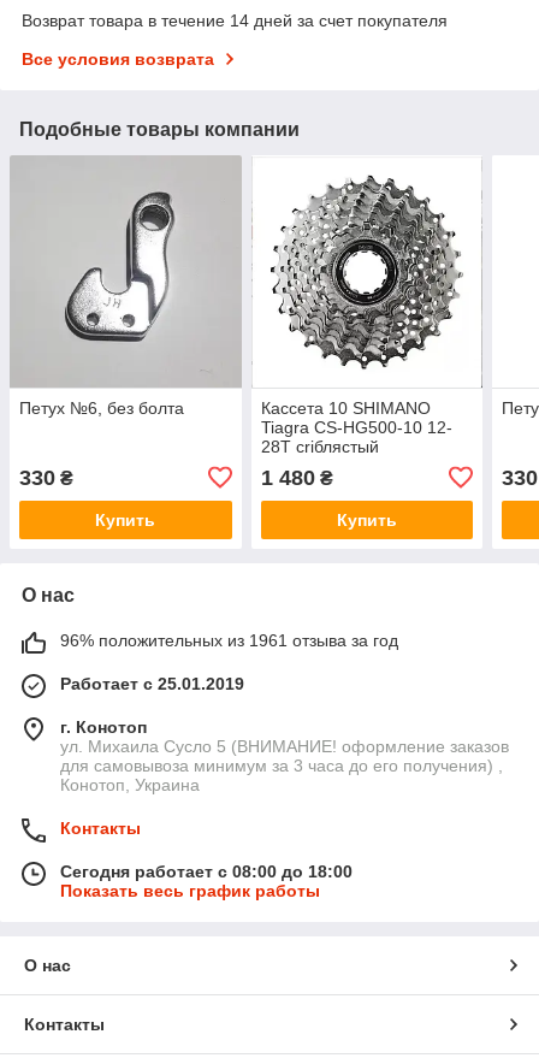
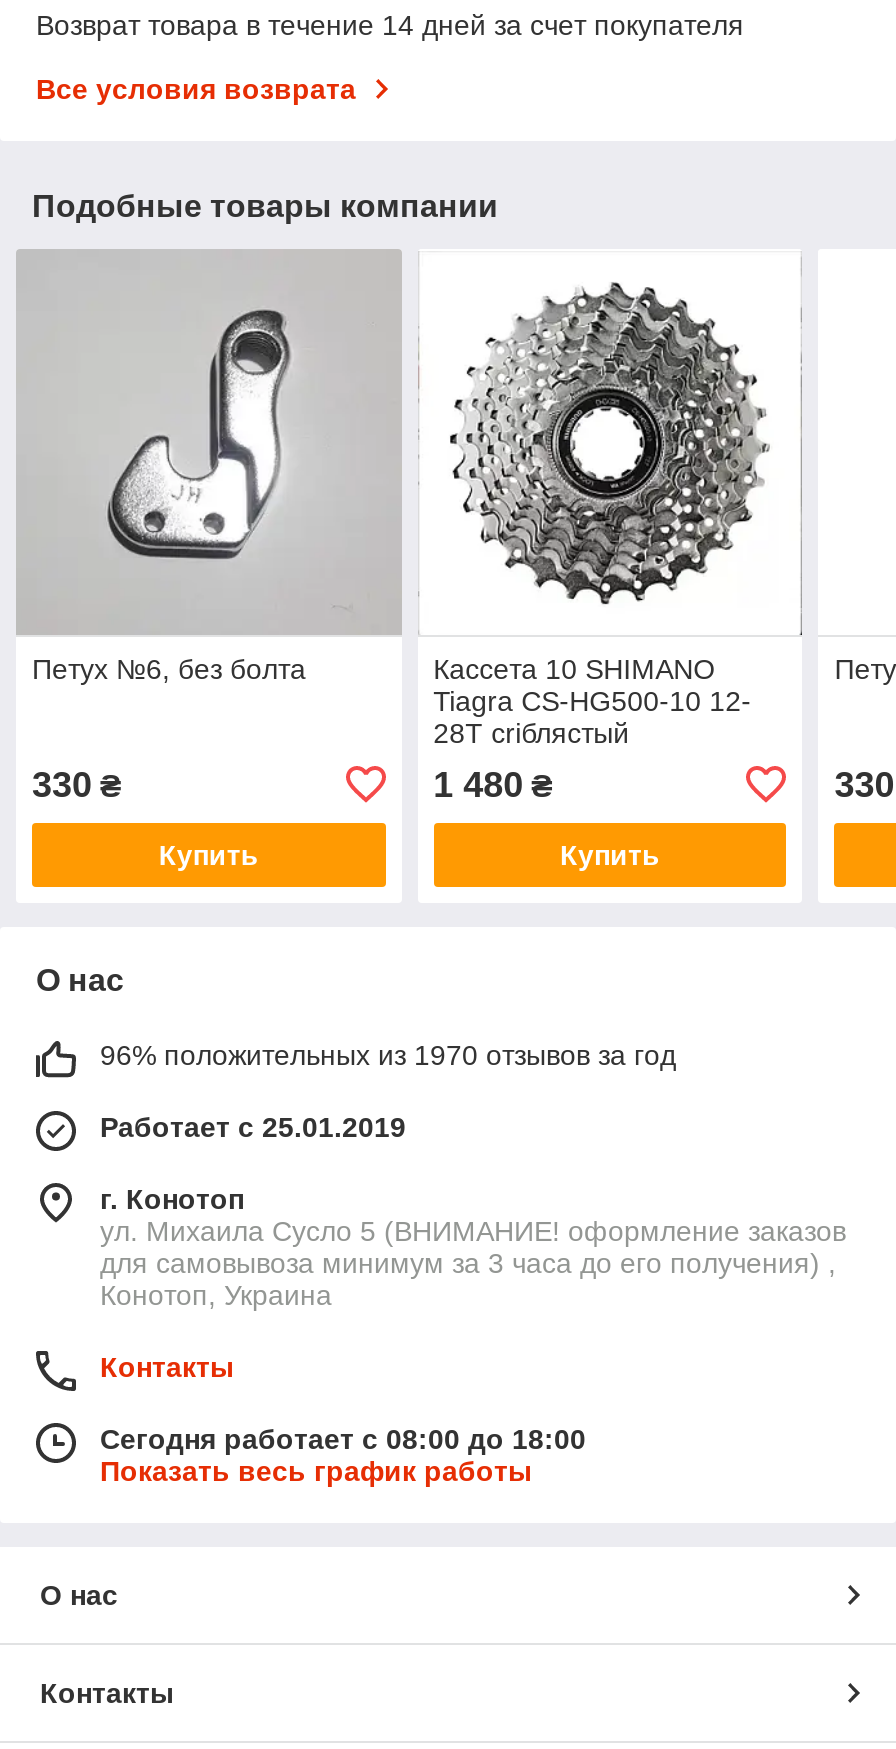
[60,630,398,650] 96% положительных из 1961 отзыва за год -> [100,1039,676,1071] 96% положительных из 1970 отзывов за год

